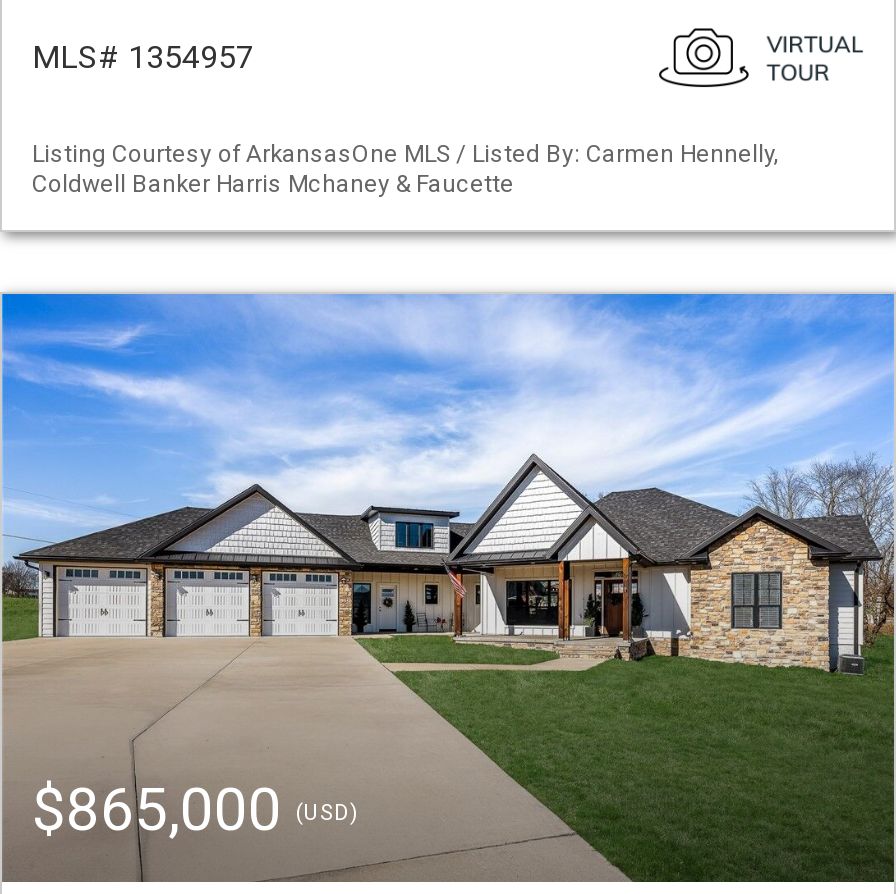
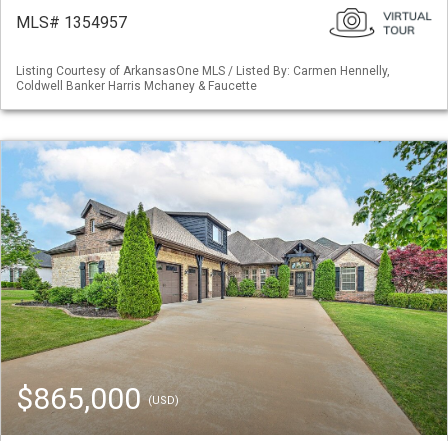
[6,292,890,884] [image] -> [3,140,445,436] [image]

